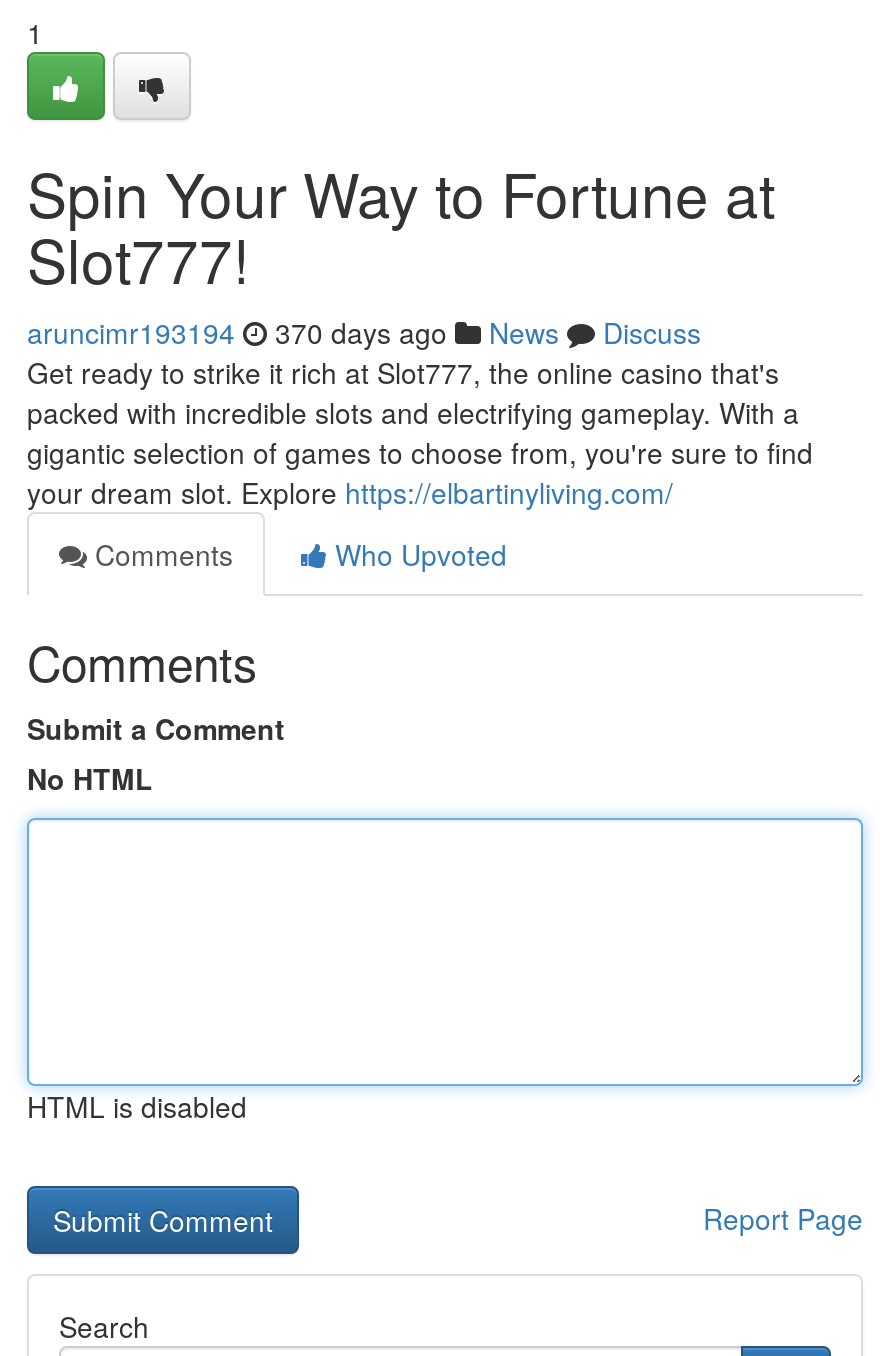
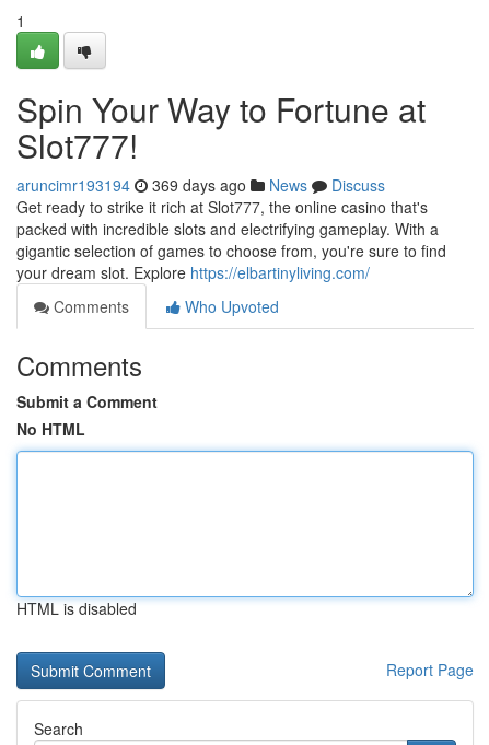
[27,312,701,352] aruncimr193194 370 days ago News Discuss -> [16,174,385,196] aruncimr193194 369 days ago News Discuss

